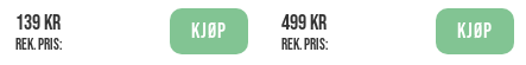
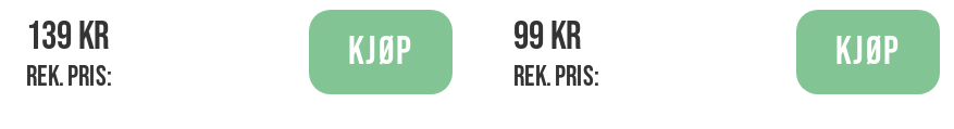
[281,11,327,35] 499 kr -> [513,14,581,59] 99 kr

